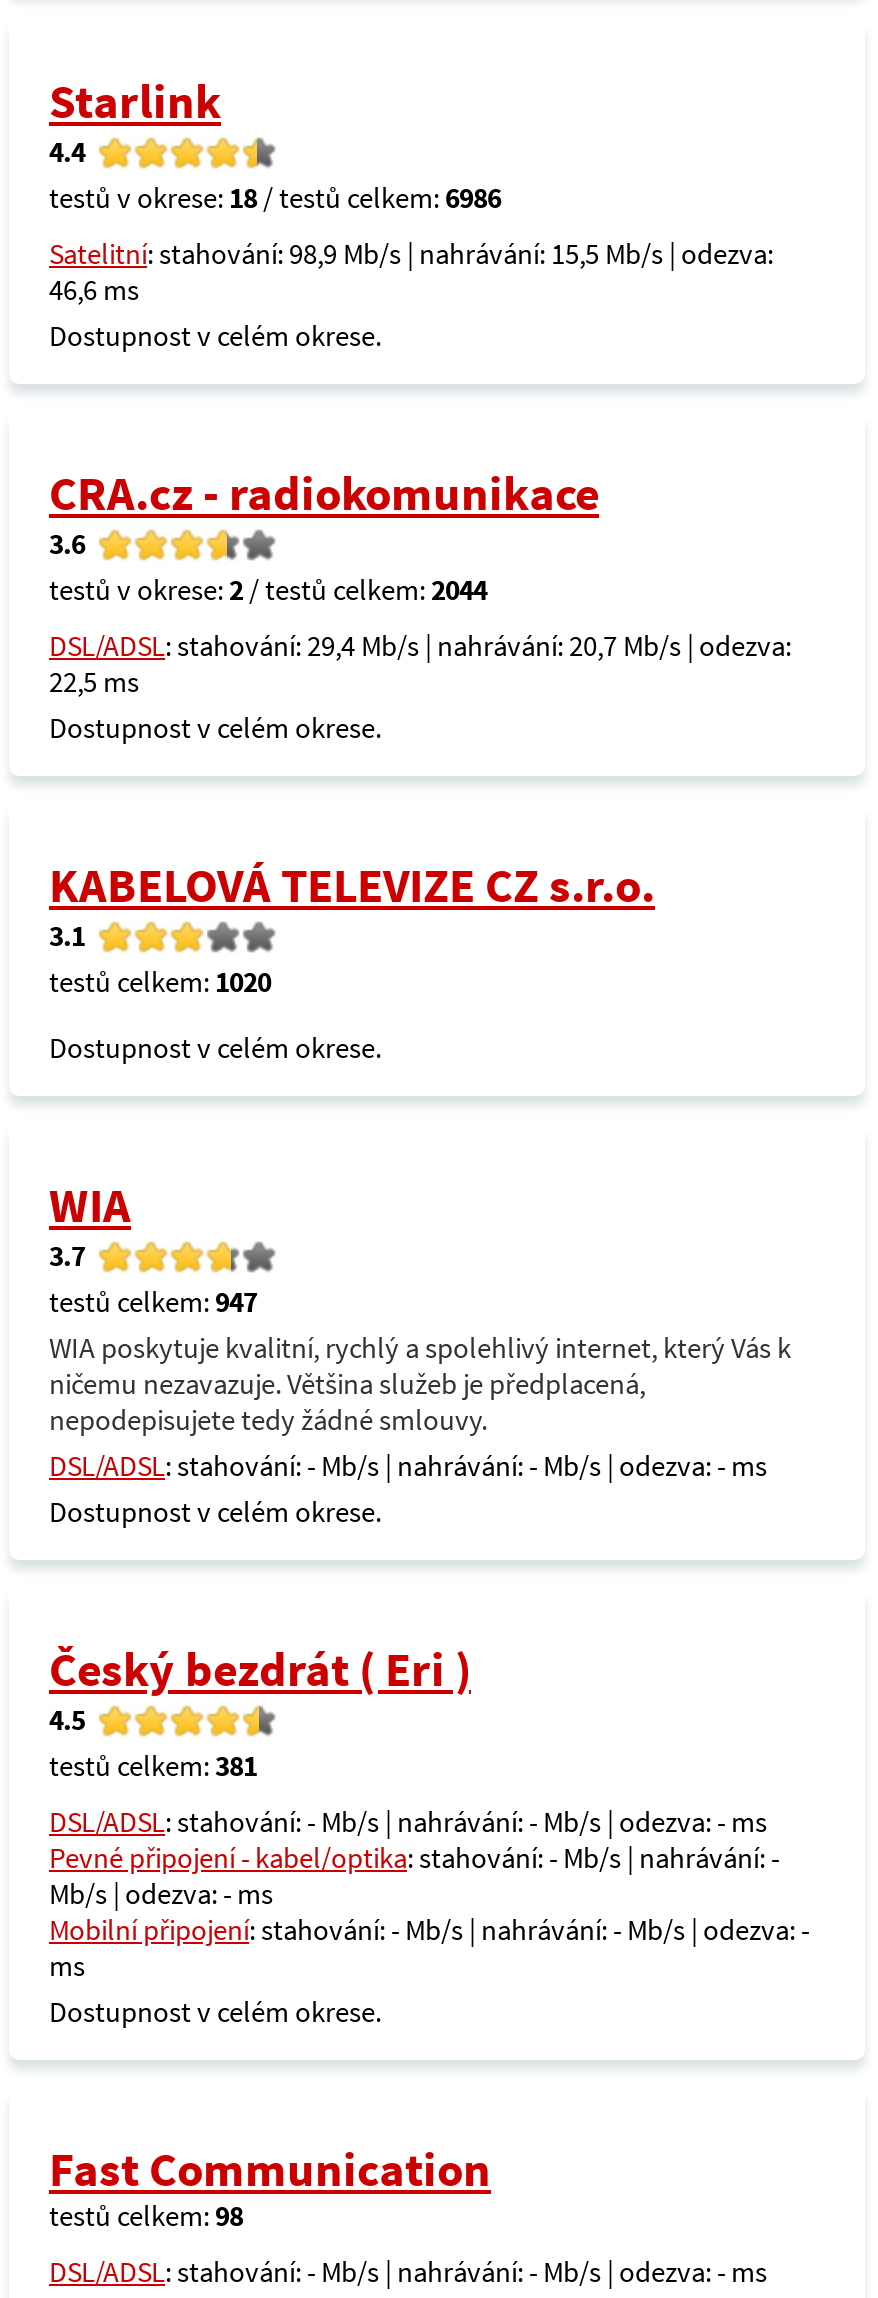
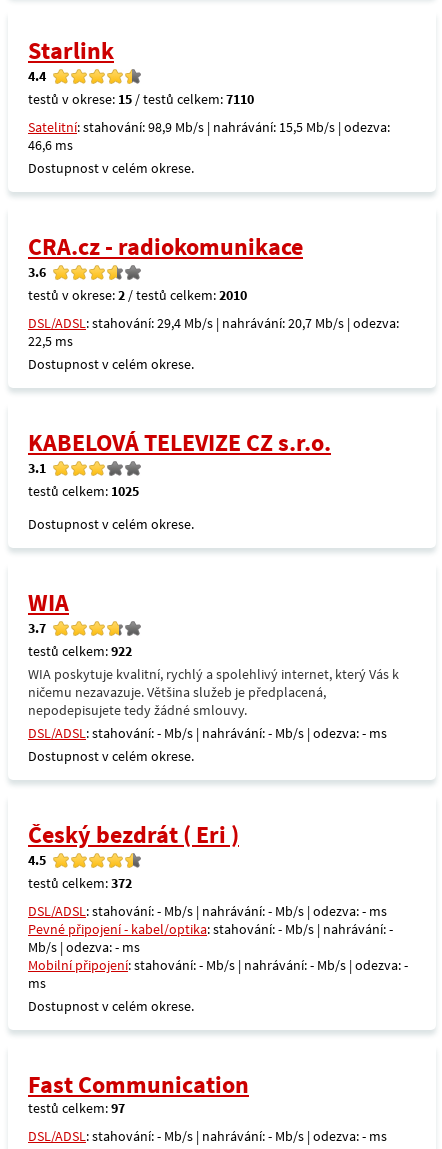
[49,180,501,216] testů v okrese: 18 / testů celkem: 6986 -> [28,90,254,108] testů v okrese: 15 / testů celkem: 7110
[49,572,487,608] testů v okrese: 2 / testů celkem: 2044 -> [28,286,247,304] testů v okrese: 2 / testů celkem: 2010
[49,964,271,1000] testů celkem: 1020 -> [28,482,139,500] testů celkem: 1025
[49,1284,257,1320] testů celkem: 947 -> [28,642,132,660] testů celkem: 922
[49,1748,257,1784] testů celkem: 381 -> [28,874,132,892] testů celkem: 372
[49,2198,243,2234] testů celkem: 98 -> [28,1099,125,1117] testů celkem: 97

